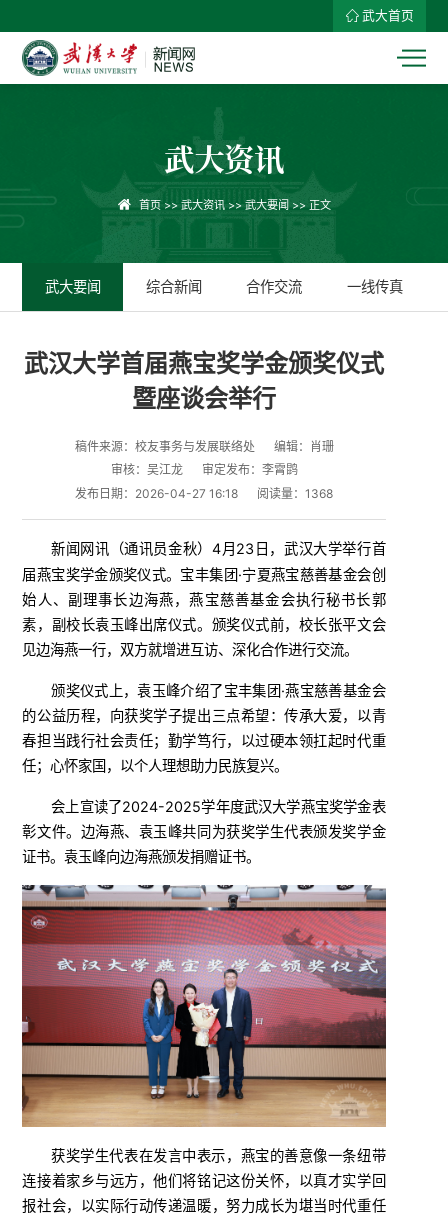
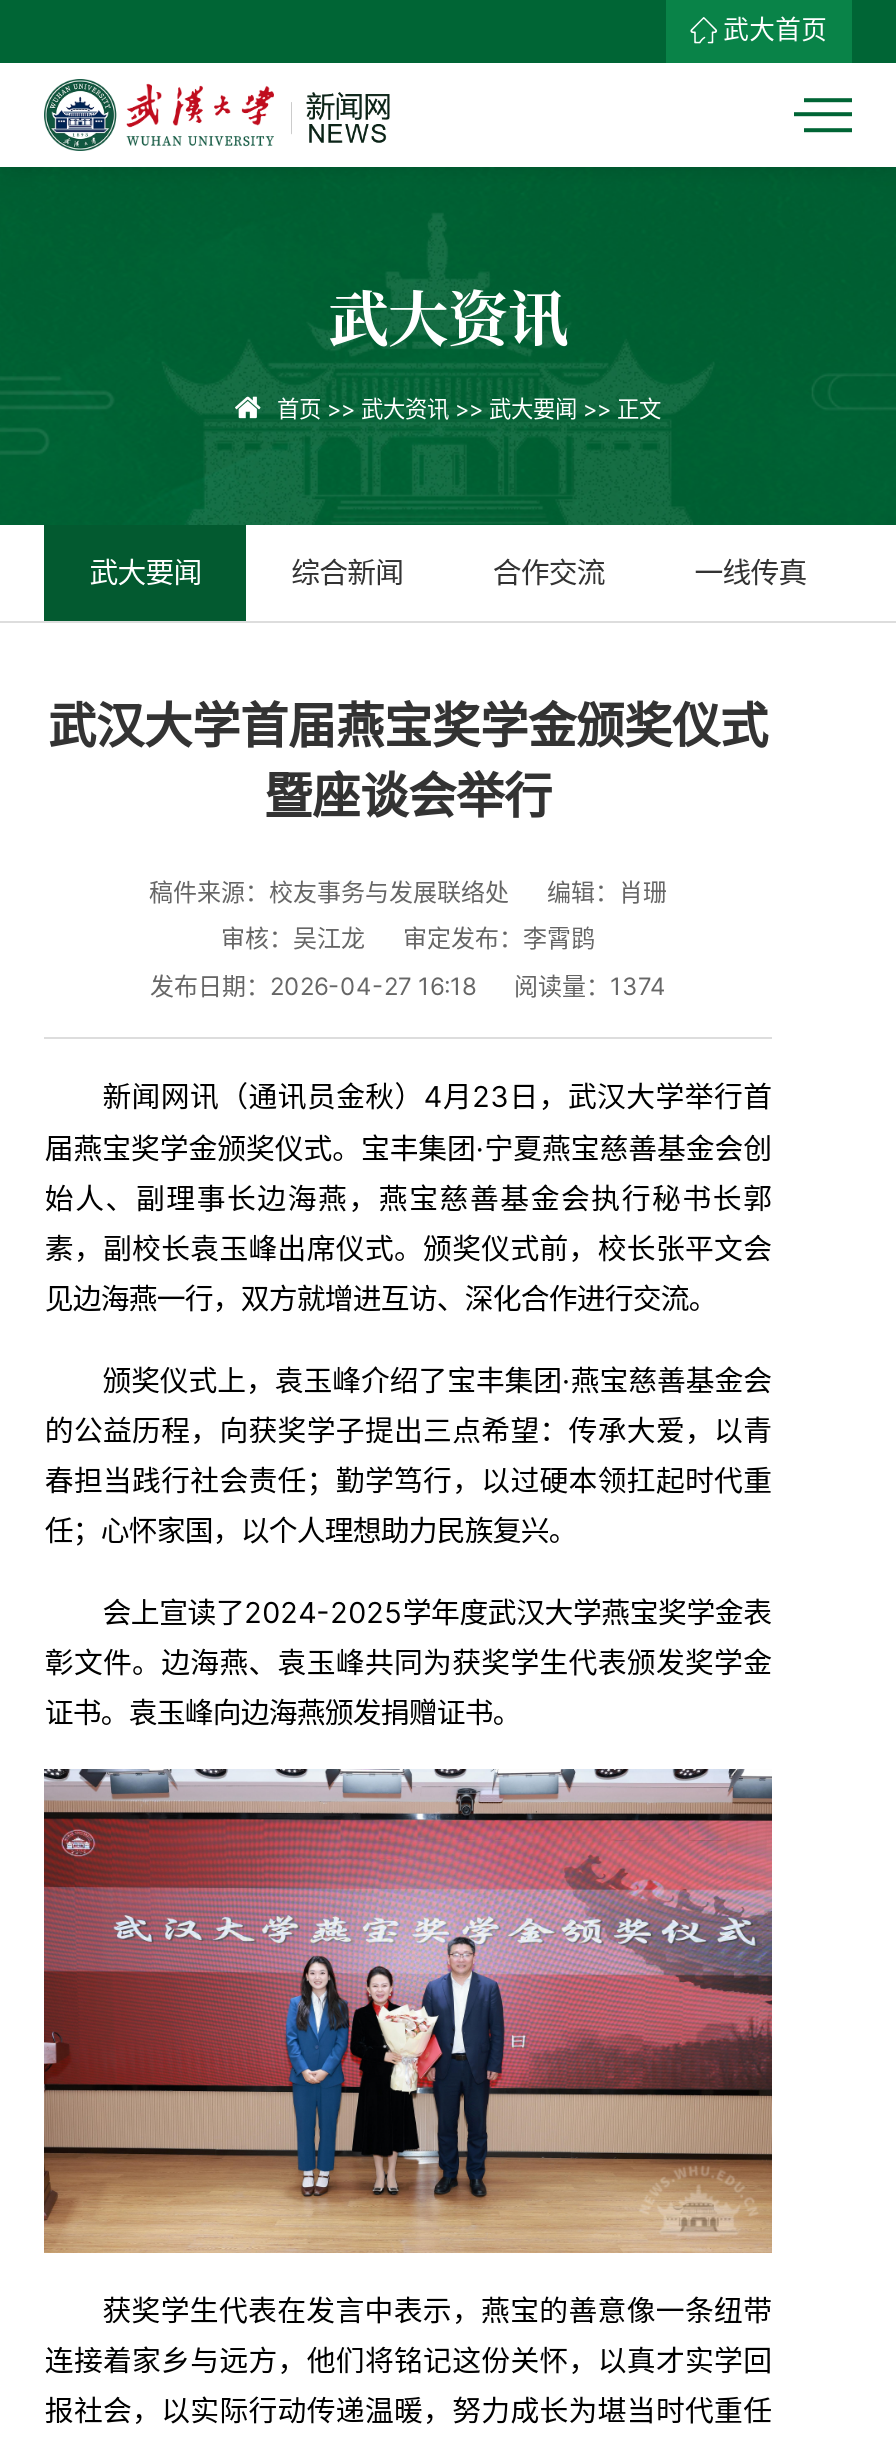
[75,486,333,501] 发布日期：2026-04-27 16:18 阅读量：1368 -> [150,971,666,1001] 发布日期：2026-04-27 16:18 阅读量：1374

